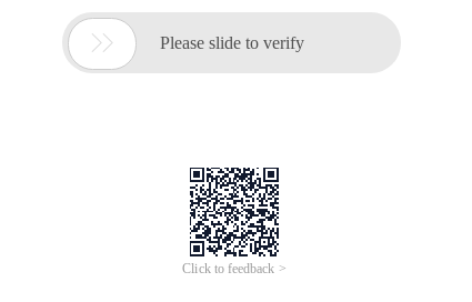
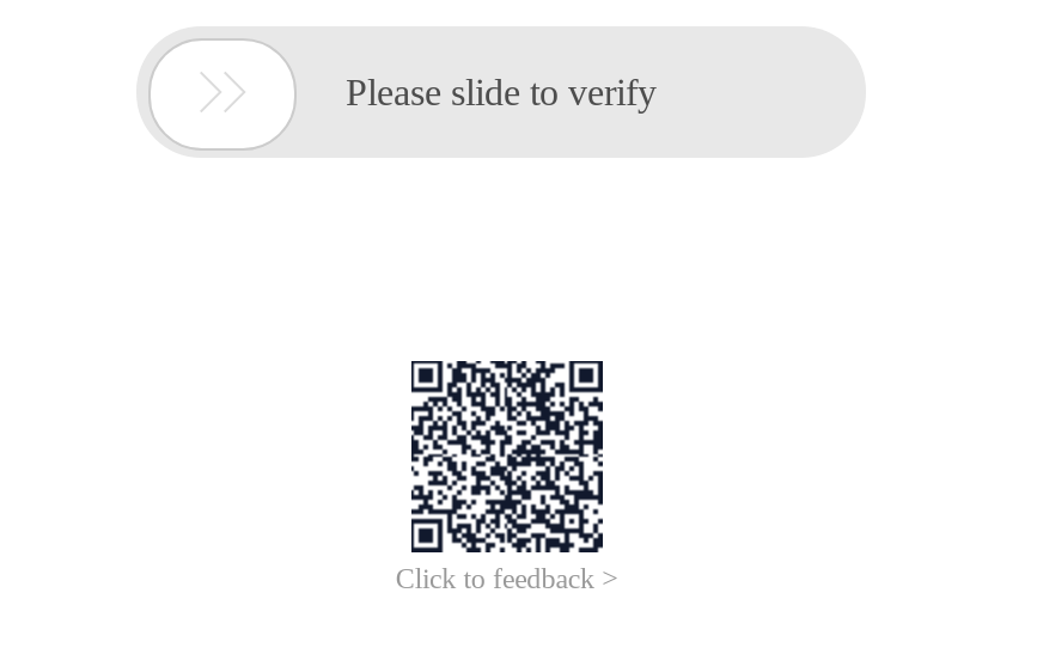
[189,167,280,258] [image] -> [411,361,605,555] [image]

